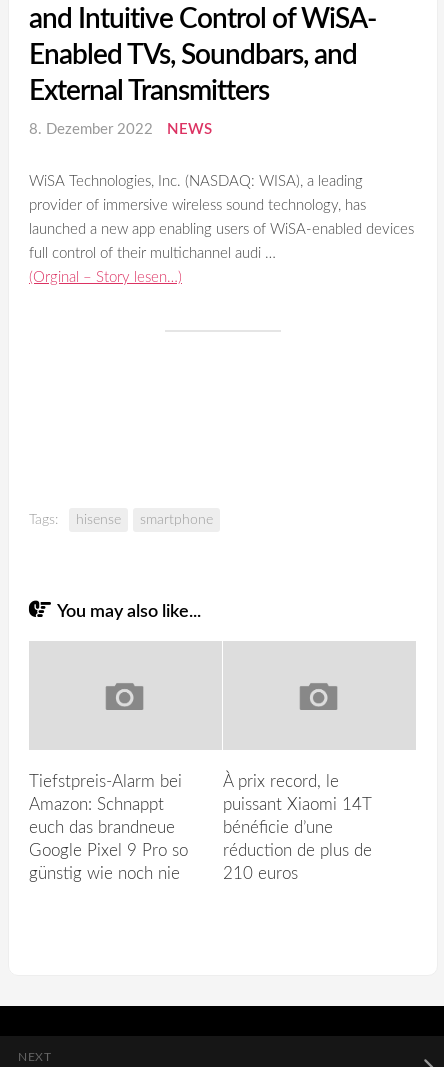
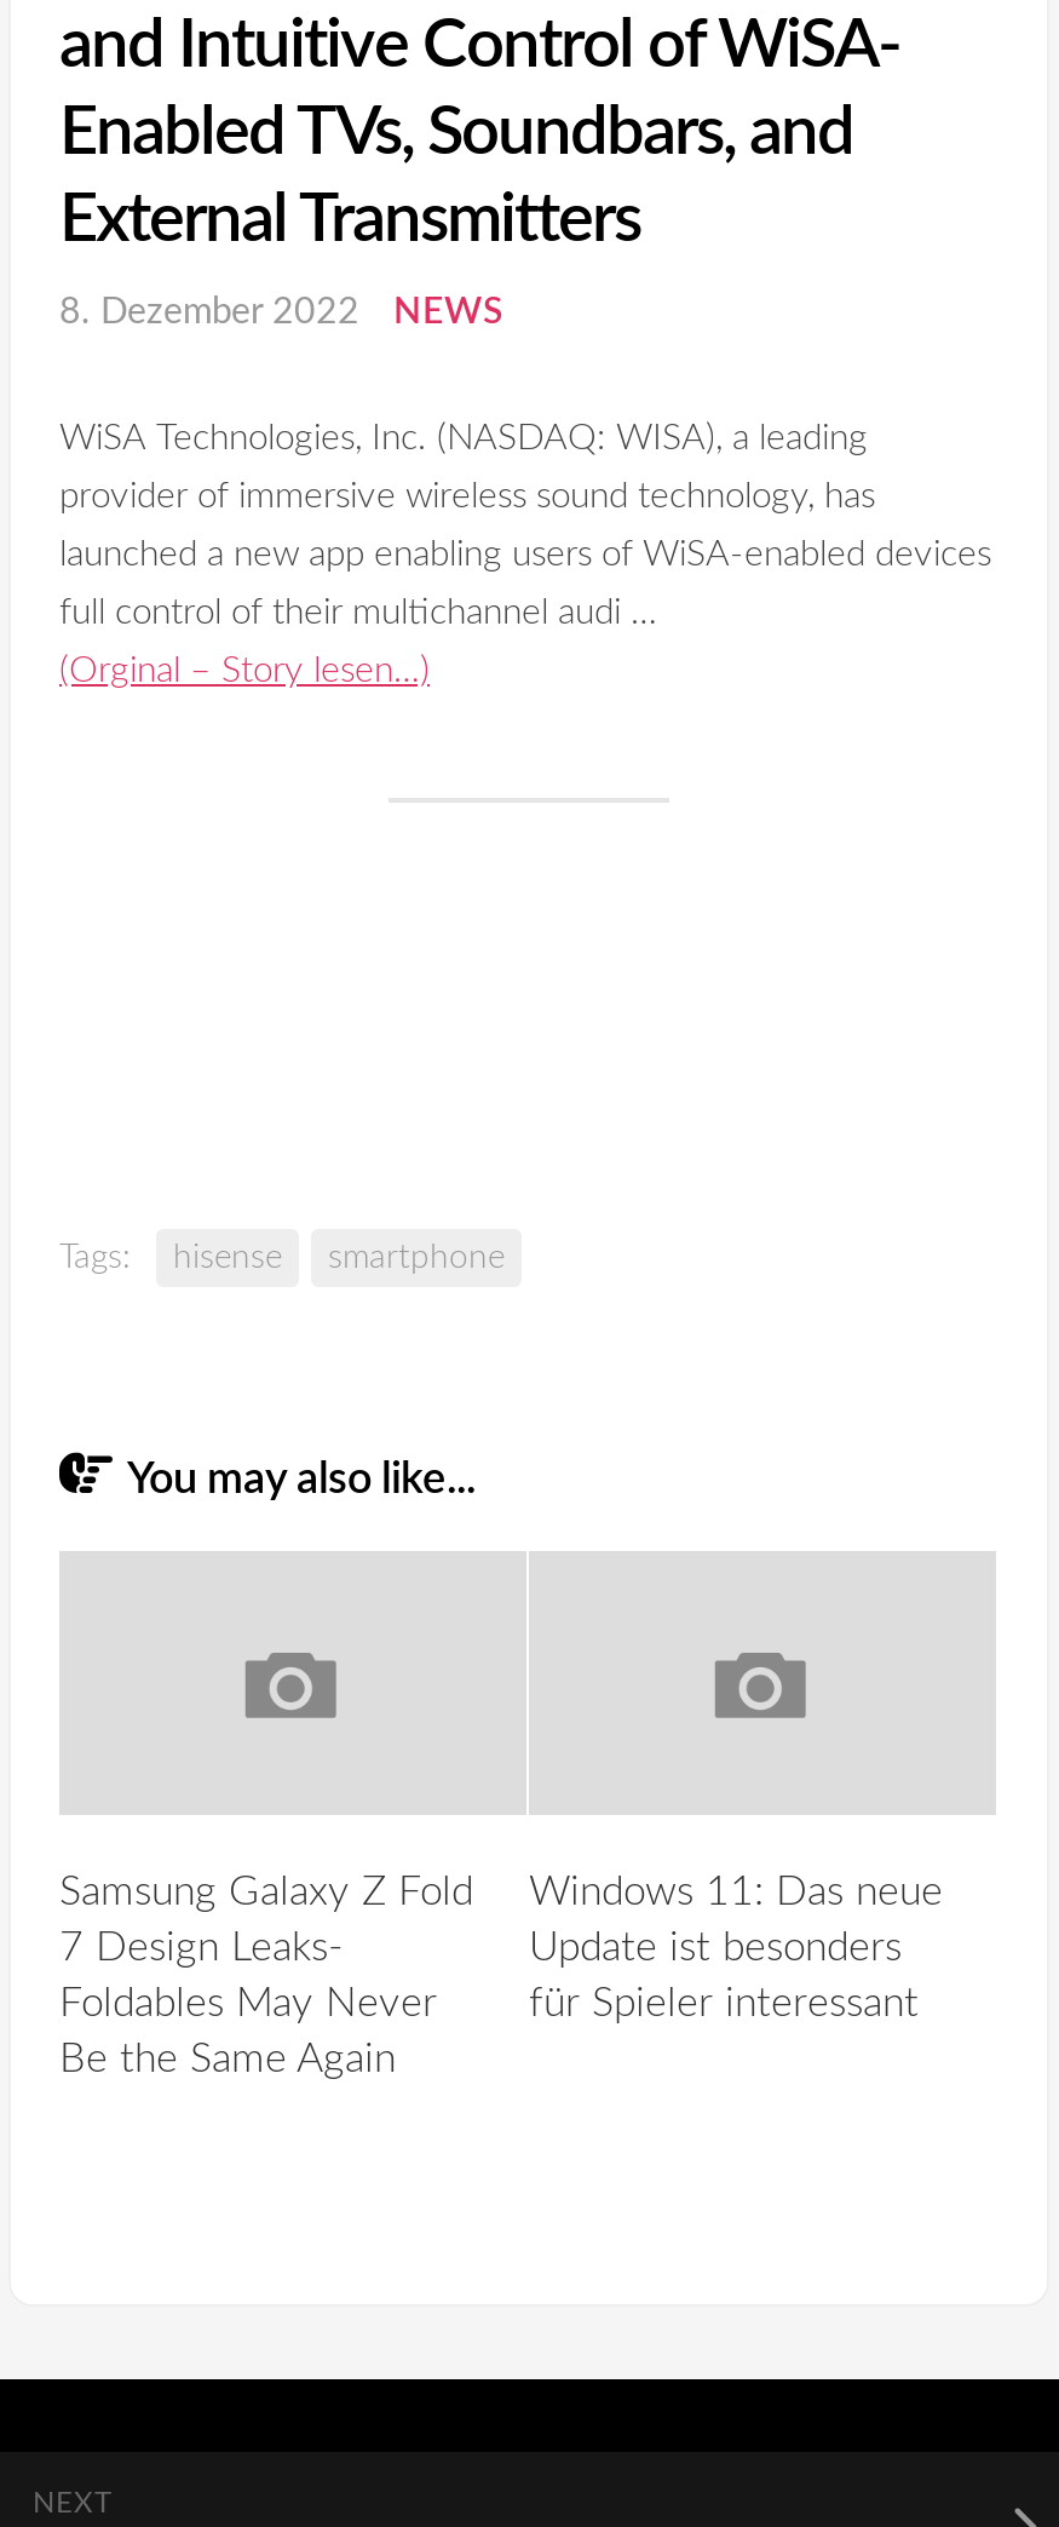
[29,773,188,882] Tiefstpreis-Alarm bei | Amazon: Schnappt | euch das brandneue | Google Pixel 9 Pro so | günstig wie noch nie -> [59,1870,473,2078] Samsung Galaxy Z Fold | 7 Design Leaks- | Foldables May Never | Be the Same Again
[223,773,372,882] À prix record, le | puissant Xiaomi 14T | bénéficie d’une | réduction de plus de | 210 euros -> [529,1870,943,2023] Windows 11: Das neue | Update ist besonders | für Spieler interessant

